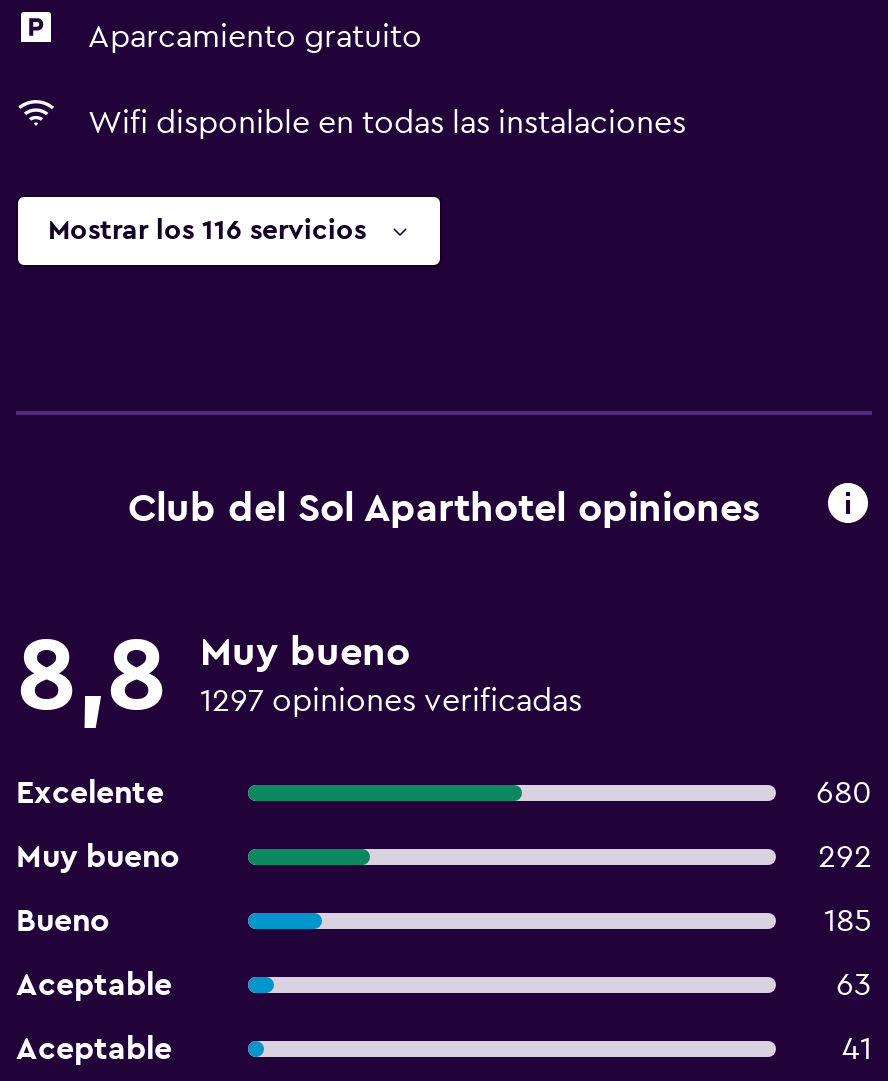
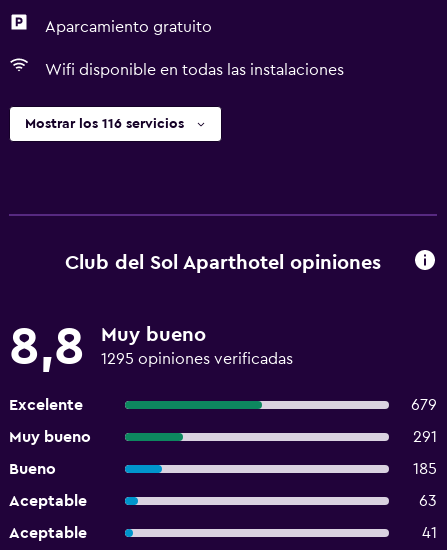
[200,685,582,717] 1297 opiniones verificadas -> [101,351,293,367] 1295 opiniones verificadas
[816,777,872,809] 680 -> [411,397,437,413] 679
[818,841,872,873] 292 -> [413,429,437,445] 291

